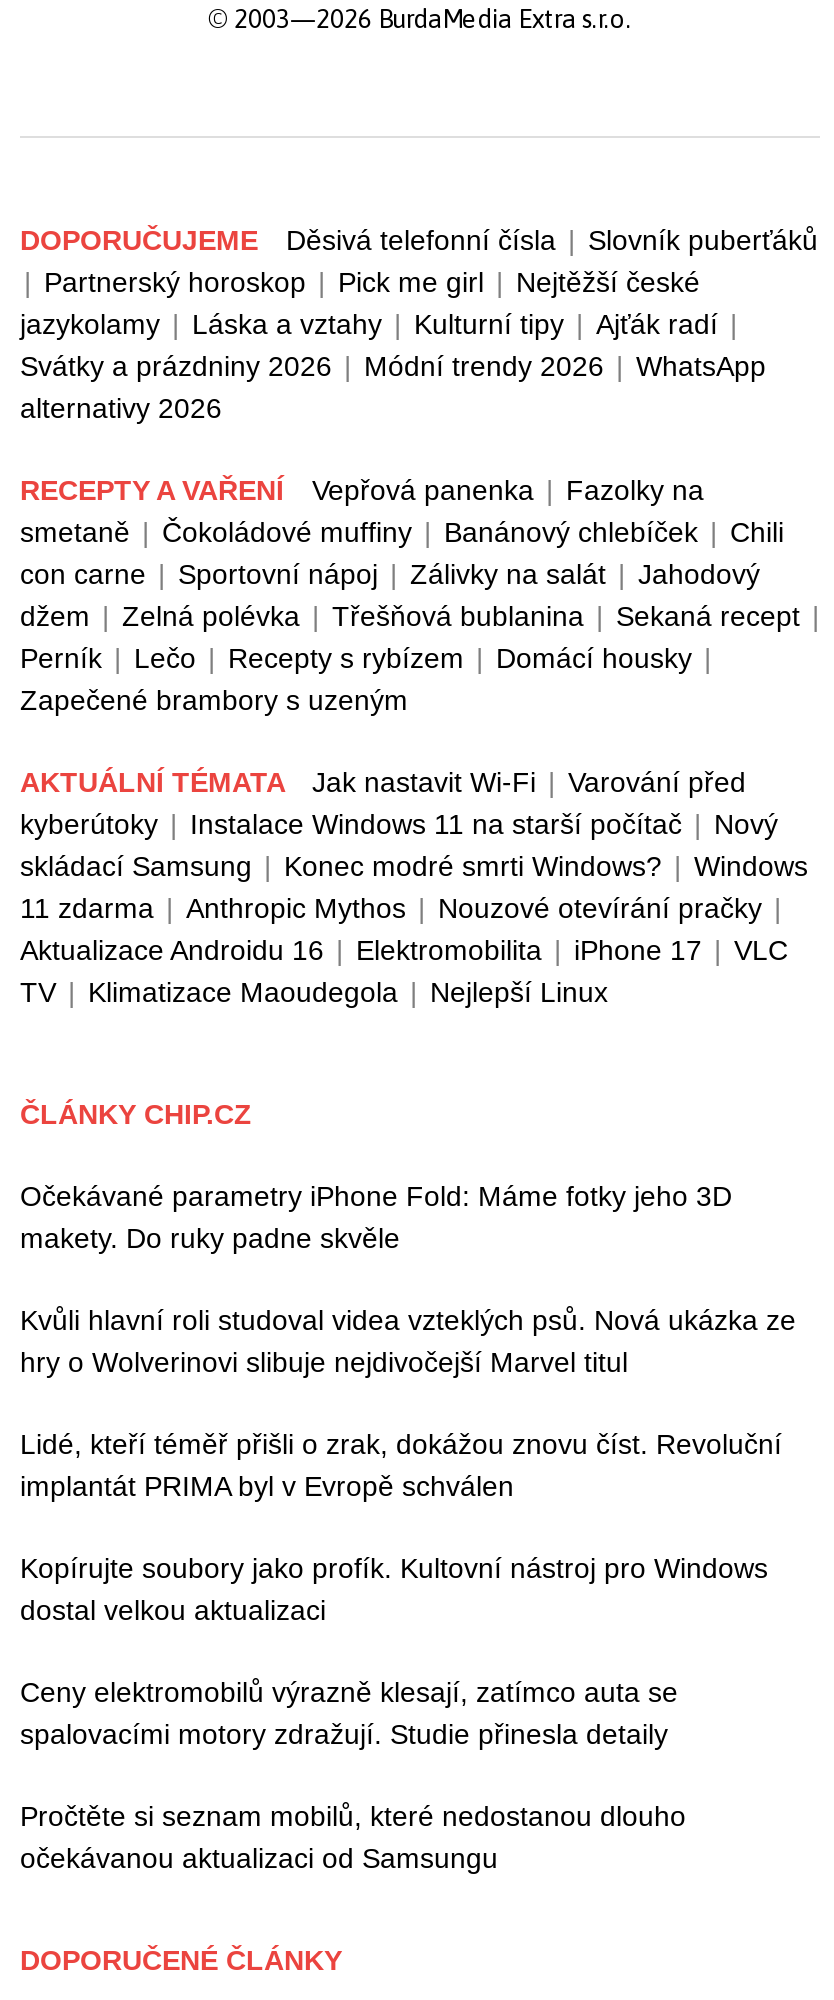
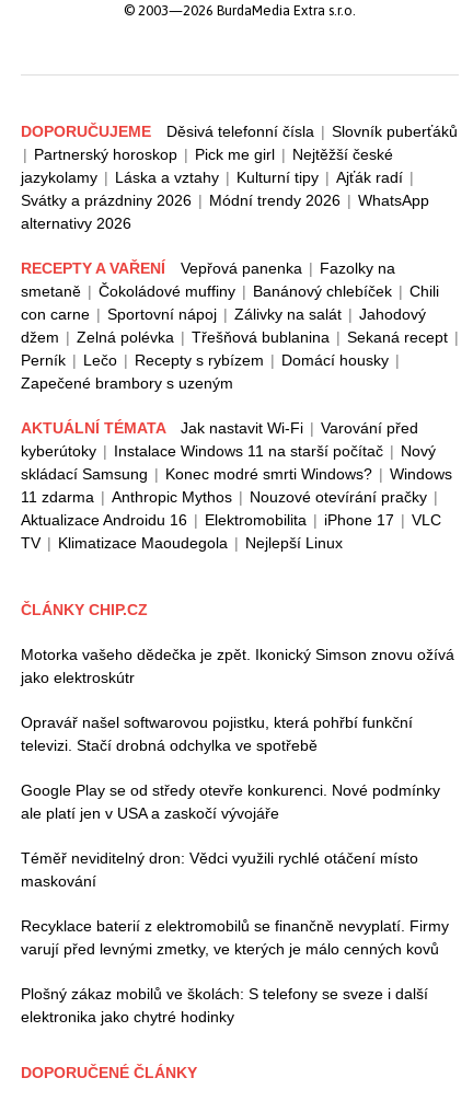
[20,1180,732,1254] Očekávané parametry iPhone Fold: Máme fotky jeho 3D | makety. Do ruky padne skvěle -> [21,646,454,686] Motorka vašeho dědečka je zpět. Ikonický Simson znovu ožívá | jako elektroskútr
[20,1304,796,1378] Kvůli hlavní roli studoval videa vzteklých psů. Nová ukázka ze | hry o Wolverinovi slibuje nejdivočejší Marvel titul -> [21,714,413,754] Opravář našel softwarovou pojistku, která pohřbí funkční | televizi. Stačí drobná odchylka ve spotřebě
[20,1428,782,1502] Lidé, kteří téměř přišli o zrak, dokážou znovu číst. Revoluční | implantát PRIMA byl v Evropě schválen -> [21,781,440,822] Google Play se od středy otevře konkurenci. Nové podmínky | ale platí jen v USA a zaskočí vývojáře
[20,1552,768,1626] Kopírujte soubory jako profík. Kultovní nástroj pro Windows | dostal velkou aktualizaci -> [21,849,418,890] Téměř neviditelný dron: Vědci využili rychlé otáčení místo | maskování
[20,1676,678,1750] Ceny elektromobilů výrazně klesají, zatímco auta se | spalovacími motory zdražují. Studie přinesla detaily -> [21,917,449,958] Recyklace baterií z elektromobilů se finančně nevyplatí. Firmy | varují před levnými zmetky, ve kterých je málo cenných kovů
[20,1800,686,1874] Pročtěte si seznam mobilů, které nedostanou dlouho | očekávanou aktualizaci od Samsungu -> [21,985,428,1025] Plošný zákaz mobilů ve školách: S telefony se sveze i další | elektronika jako chytré hodinky

